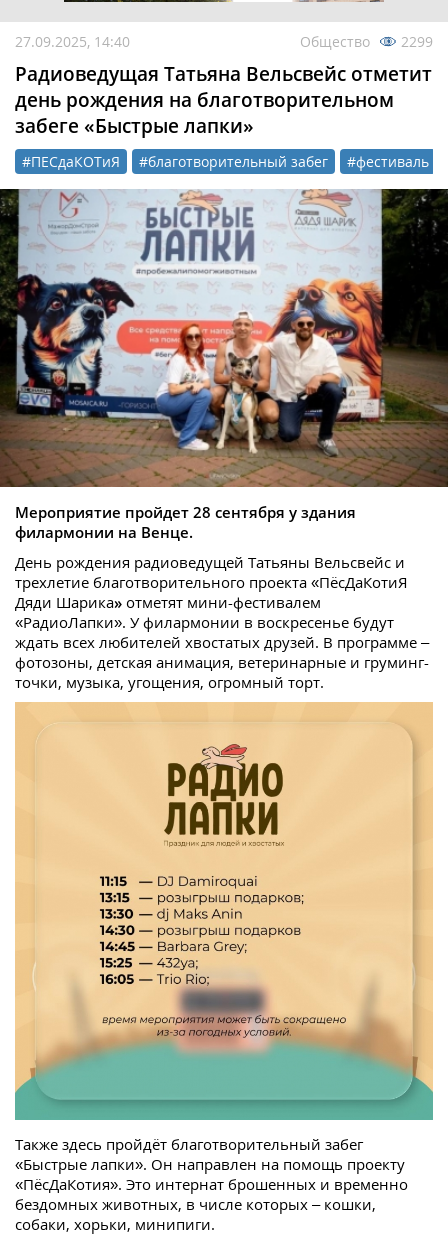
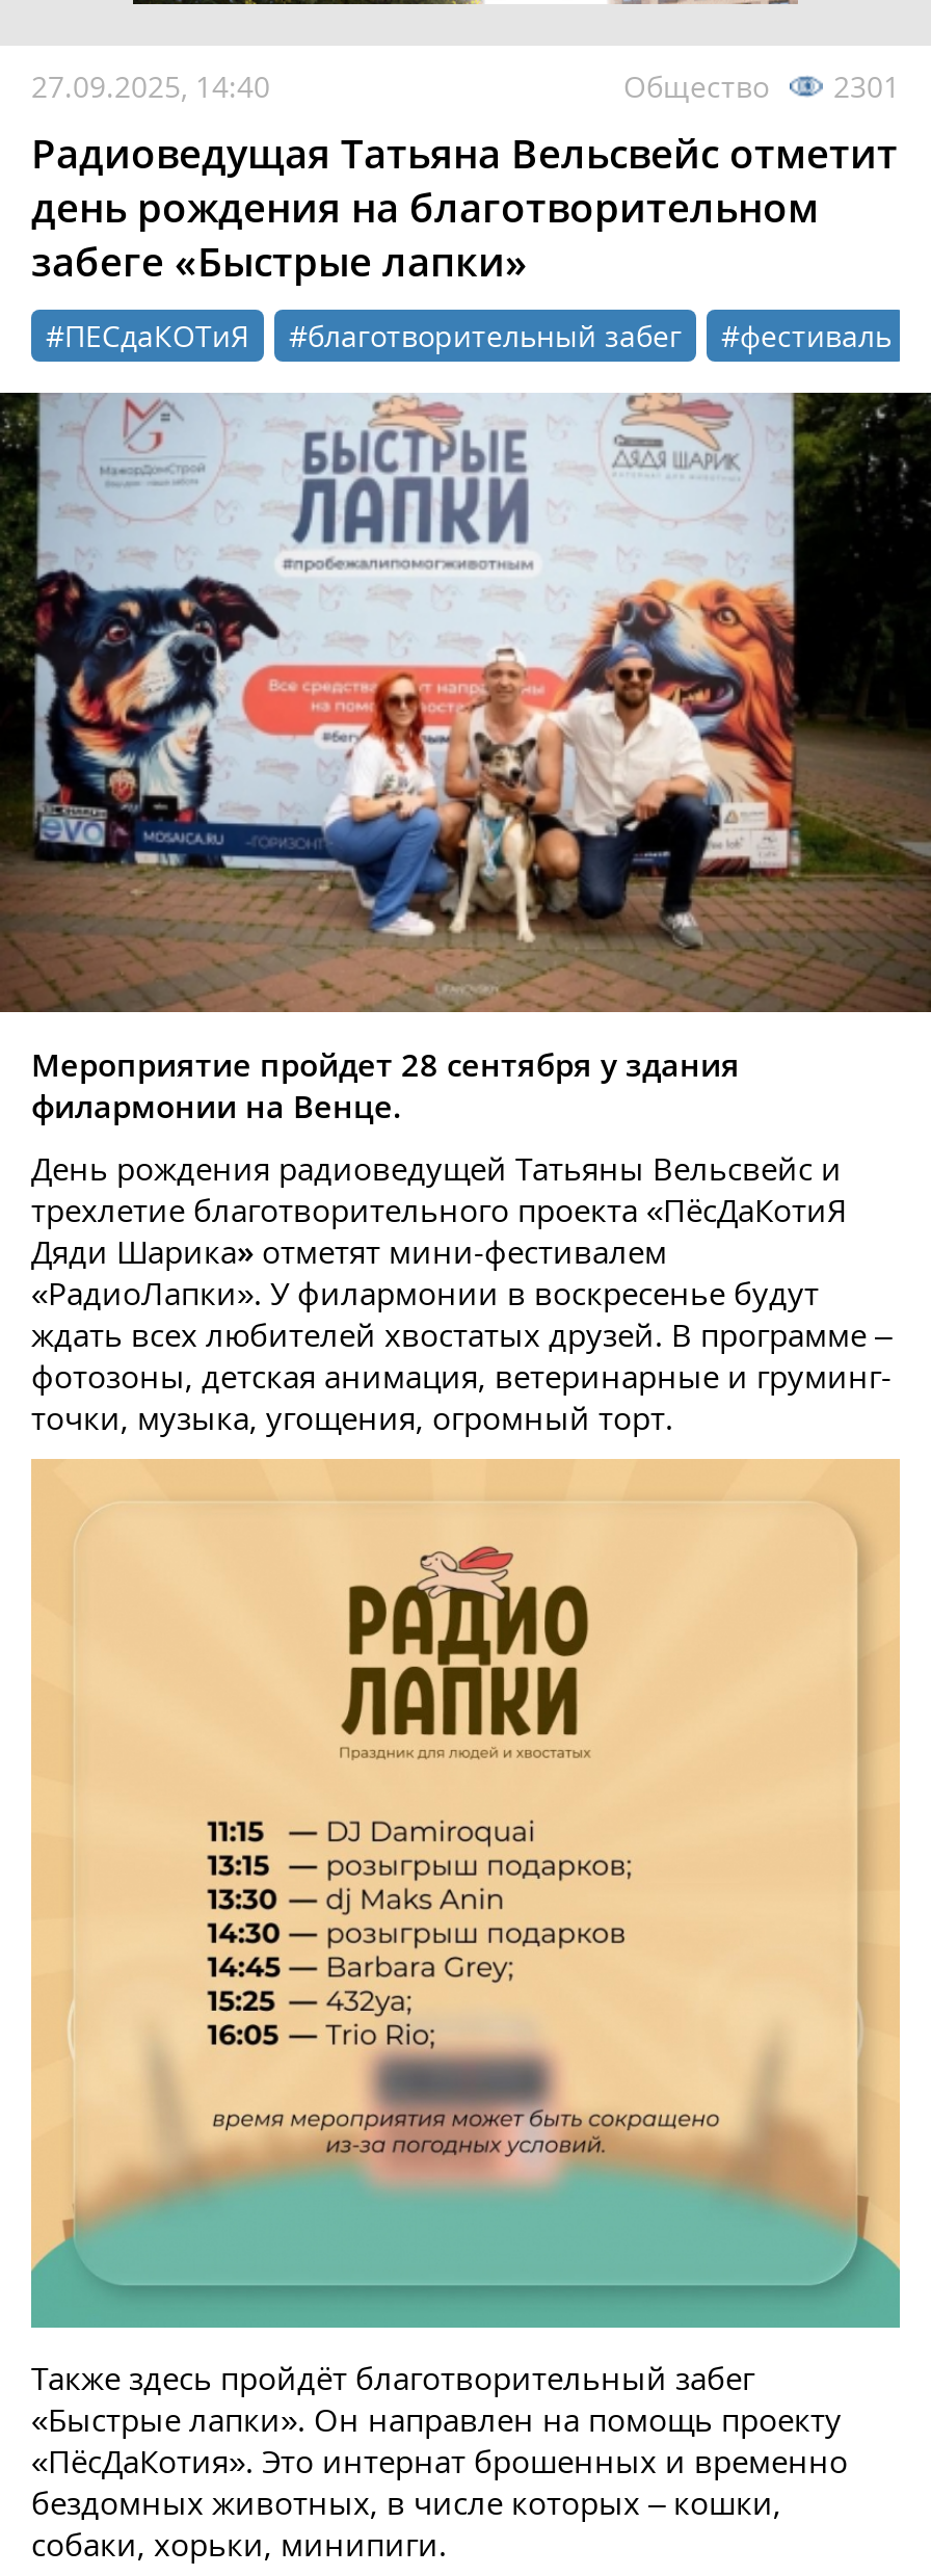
[300,32,433,51] Общество 2299 -> [623,67,900,106] Общество 2301

